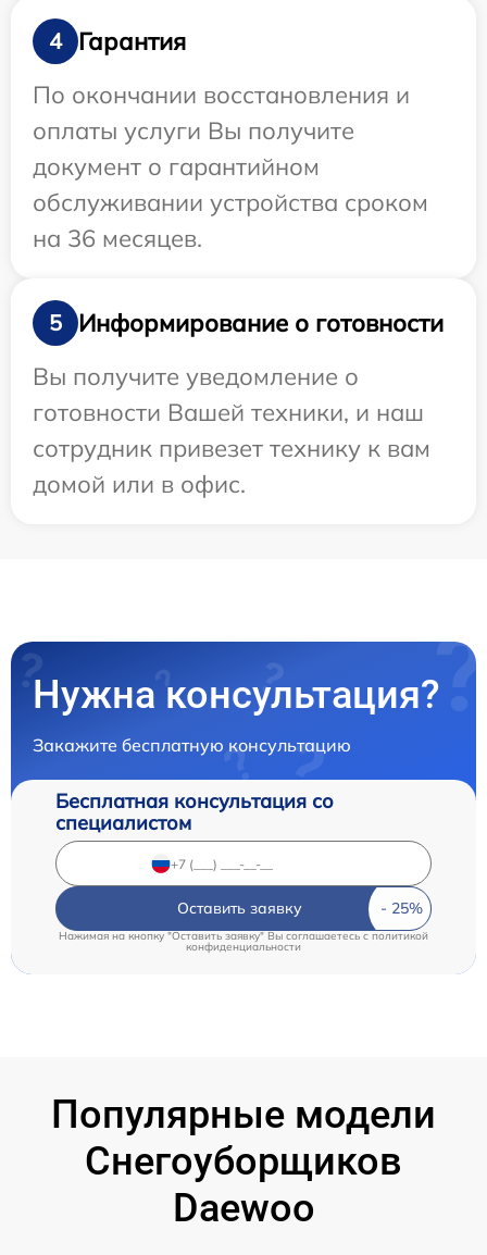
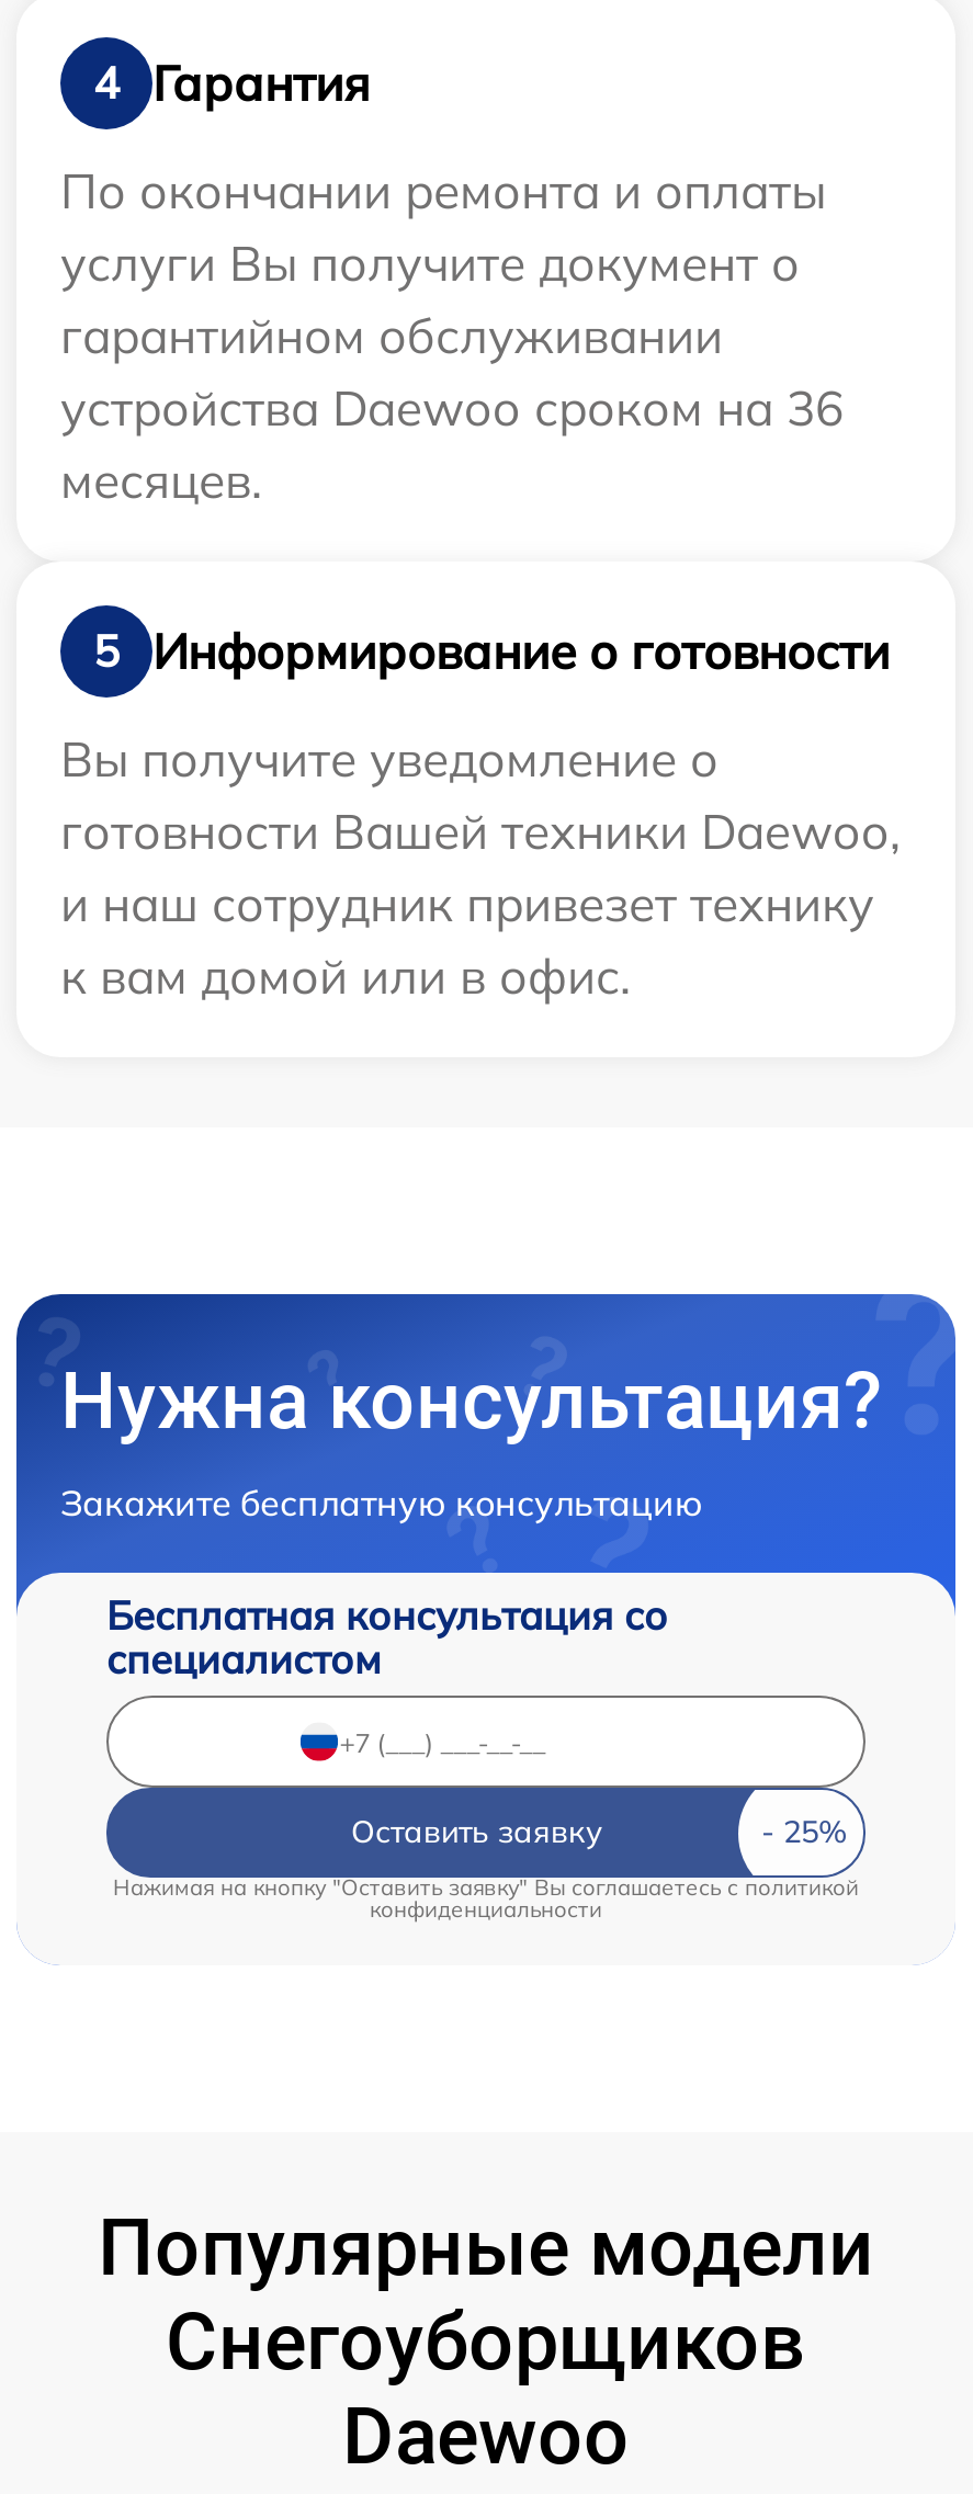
[33,80,428,254] По окончании восстановления и | оплаты услуги Вы получите | документ о гарантийном | обслуживании устройства сроком | на 36 месяцев. -> [60,161,844,512] По окончании ремонта и оплаты | услуги Вы получите документ о | гарантийном обслуживании | устройства Daewoo сроком на 36 | месяцев.
[33,397,430,499] готовности Вашей техники, и наш | сотрудник привезет технику к вам | домой или в офис. -> [60,801,901,1007] готовности Вашей техники Daewoo, | и наш сотрудник привезет технику | к вам домой или в офис.

